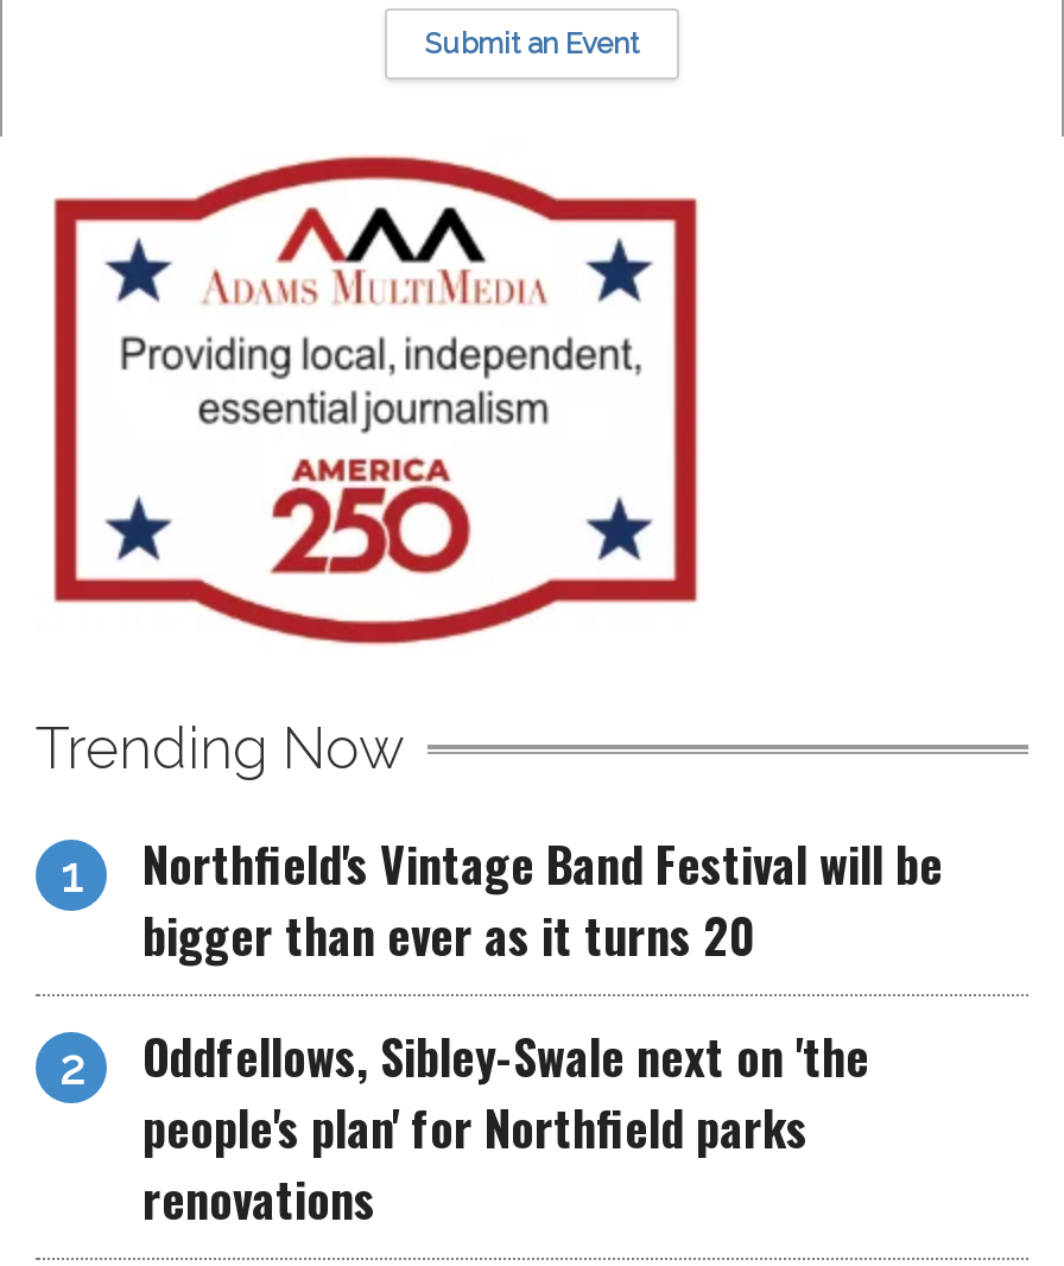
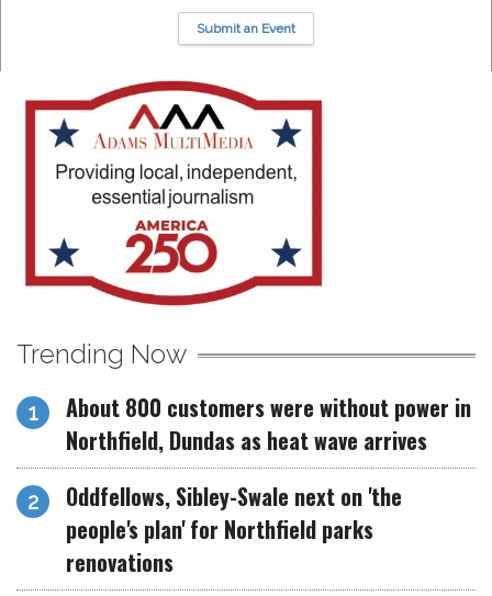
[142,827,943,970] Northfield's Vintage Band Festival will be | bigger than ever as it turns 20 -> [66,391,471,457] About 800 customers were without power in | Northfield, Dundas as heat wave arrives

